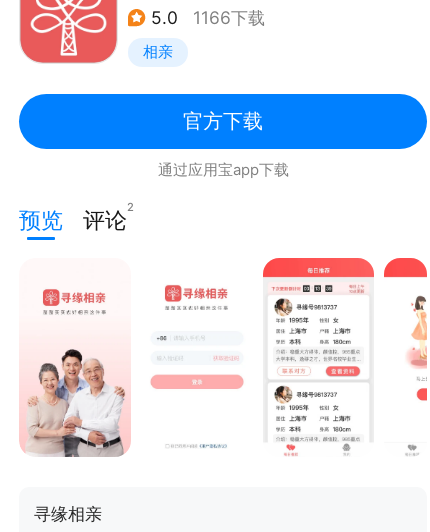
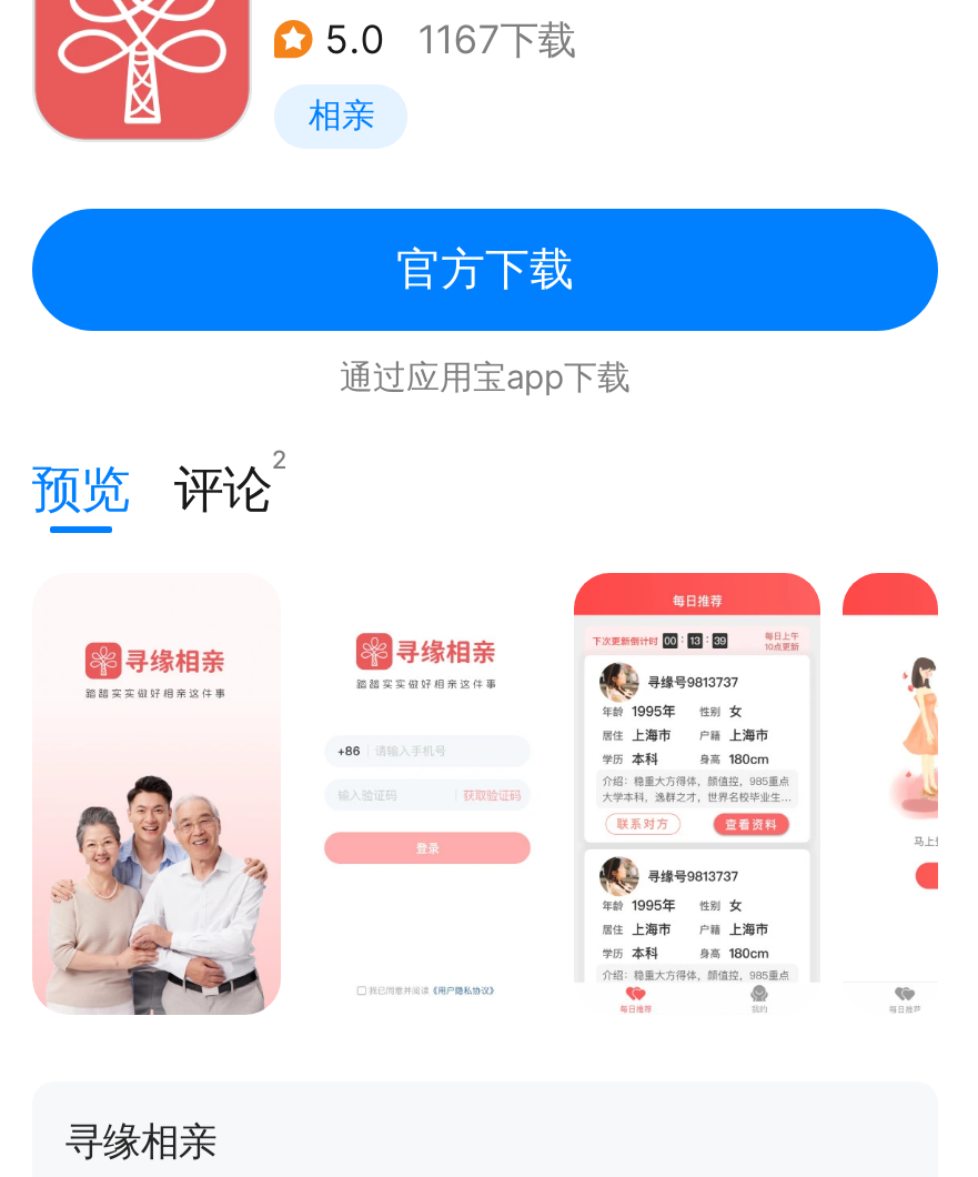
[151,7,265,28] 5.0 1166下载 -> [325,16,575,63] 5.0 1167下载

